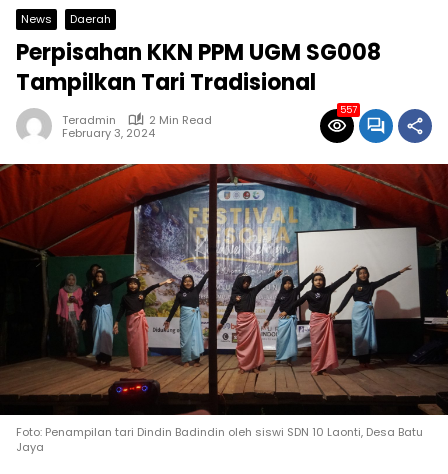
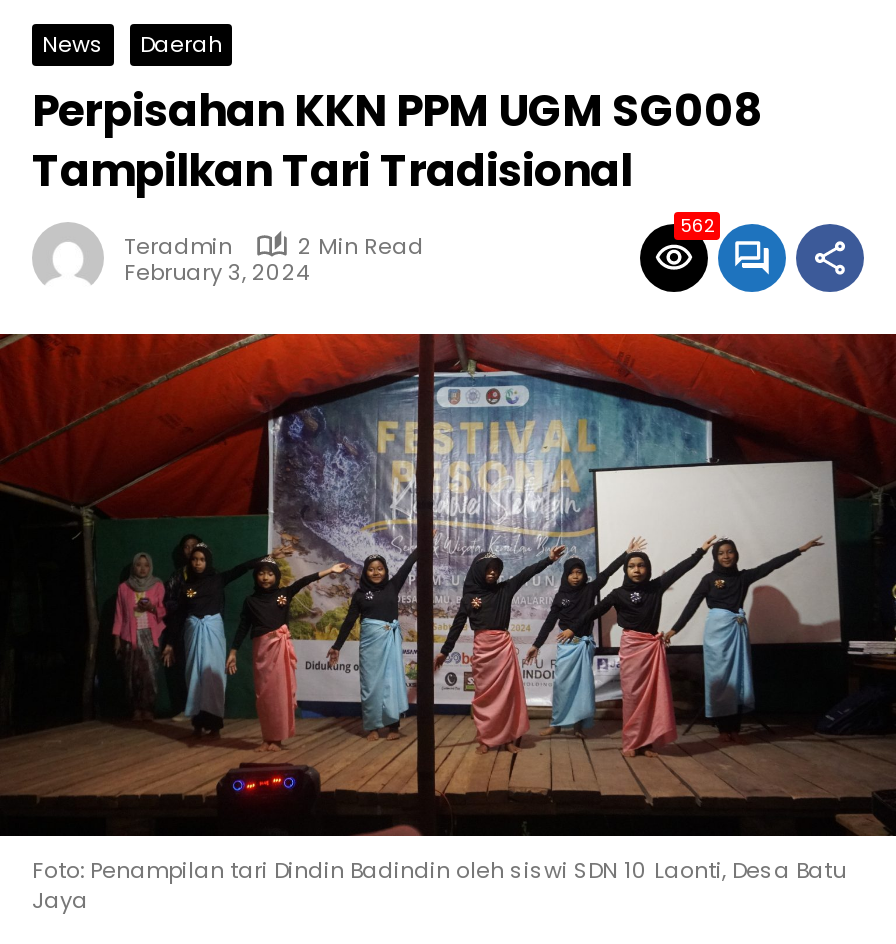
[340,104,357,116] 557 -> [680,214,714,238] 562

